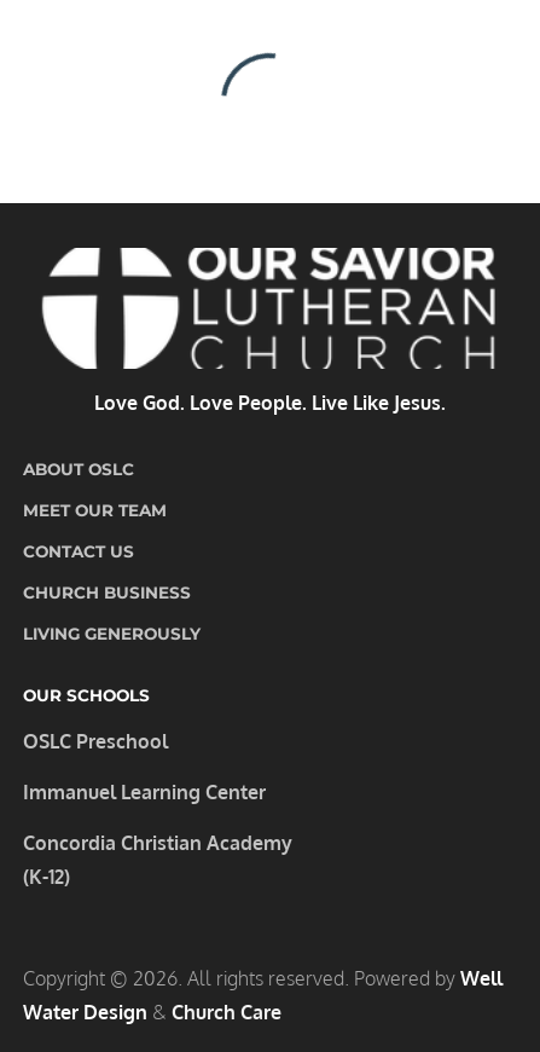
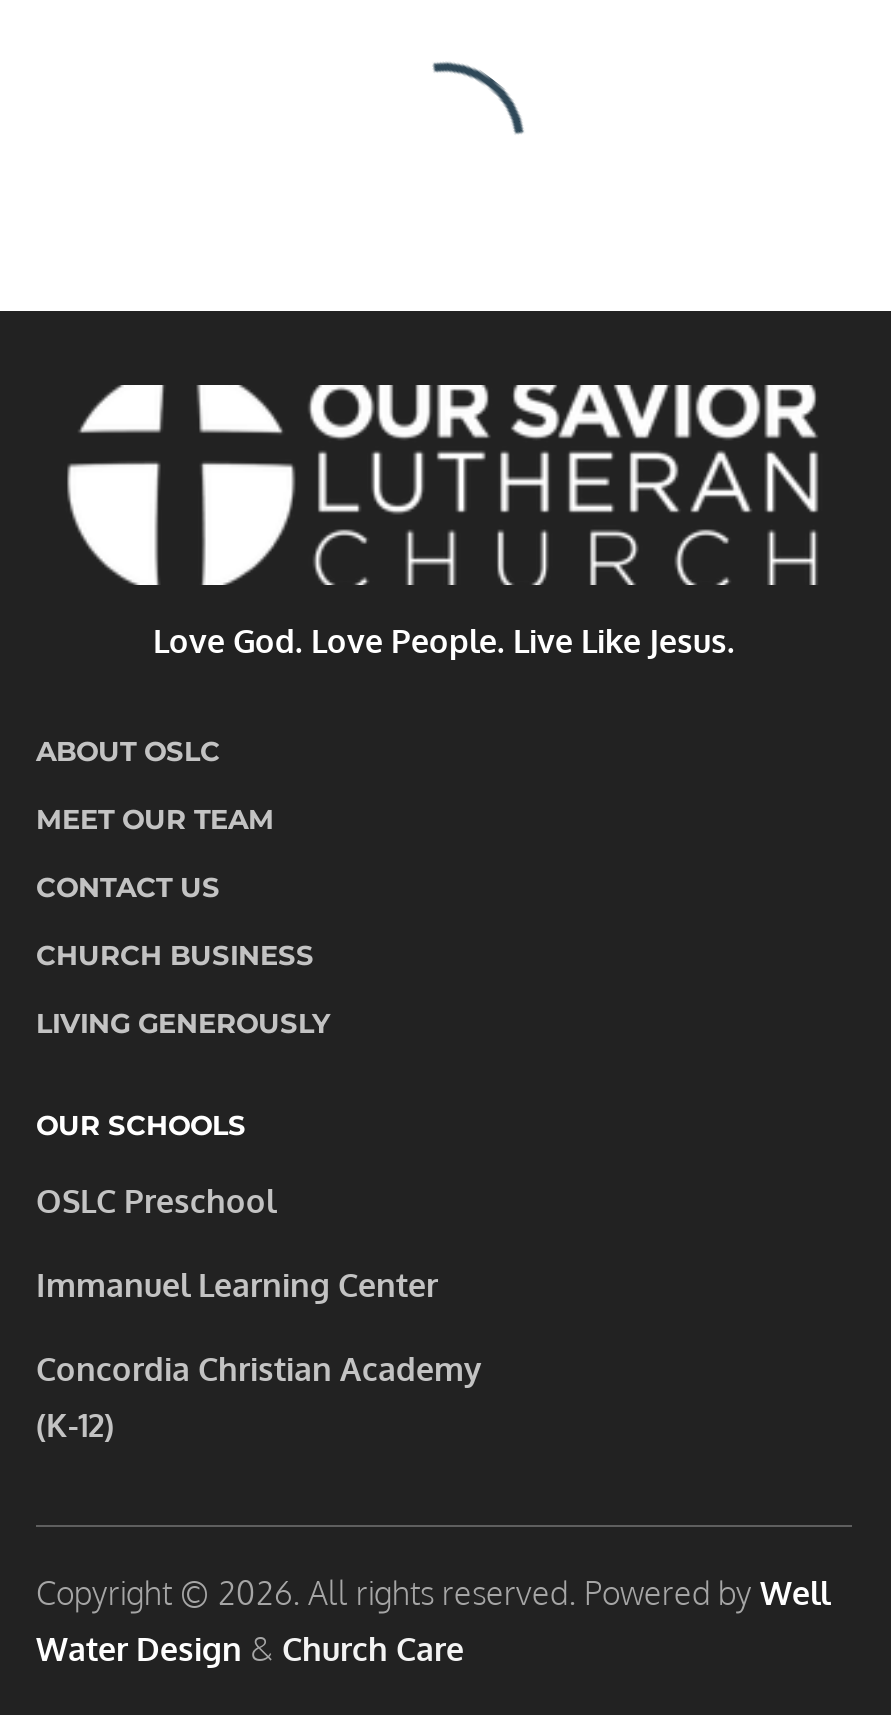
[220,53,263,97] [image] -> none
none -> [454,63,526,135] [image]

